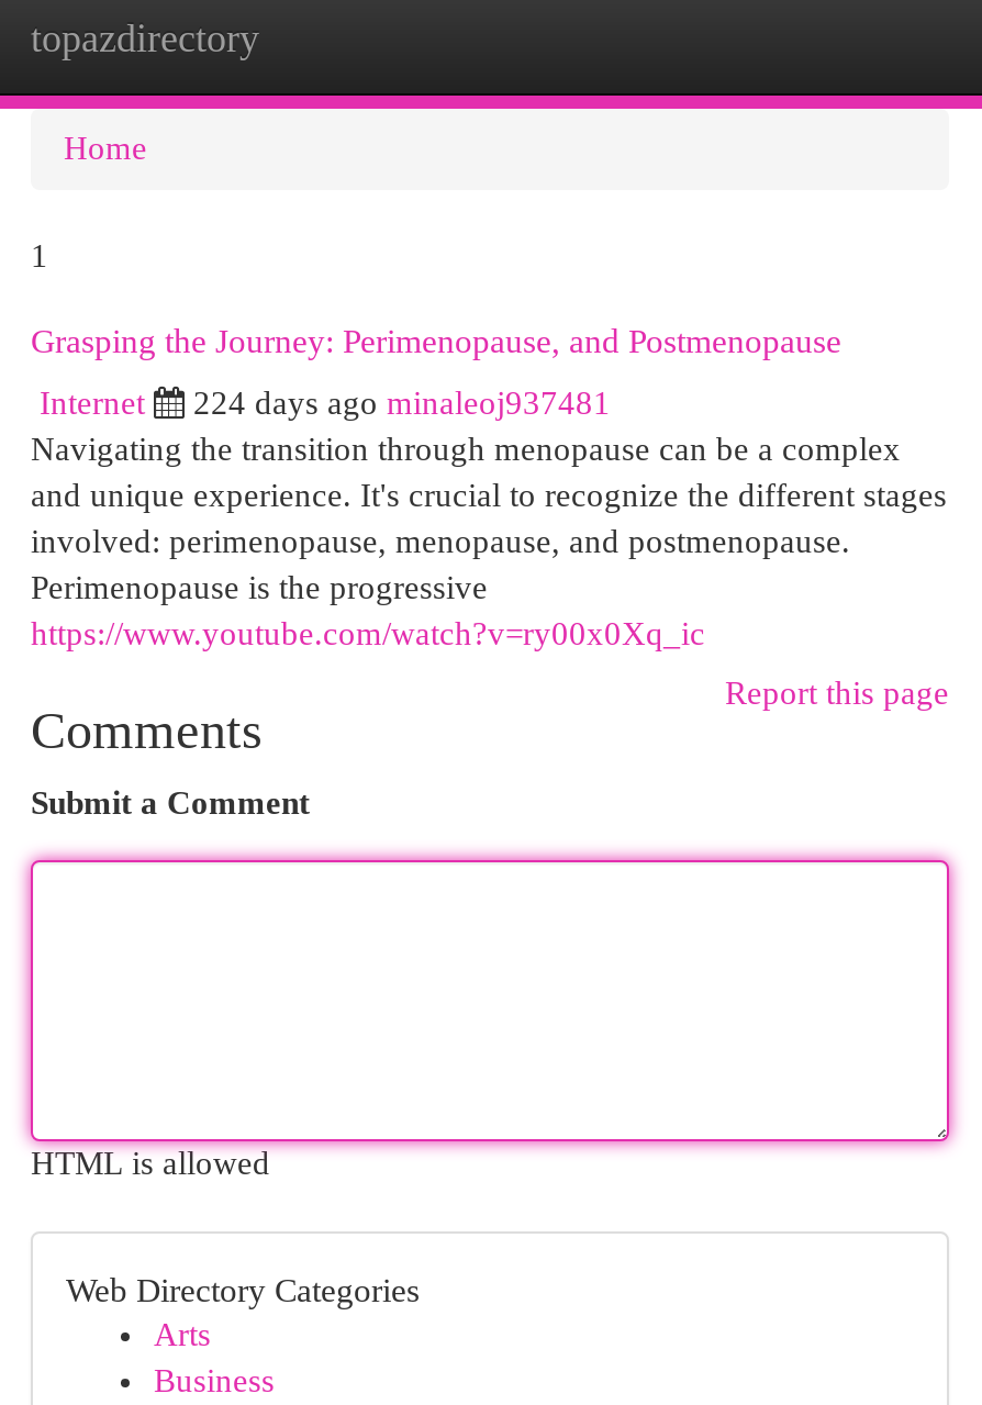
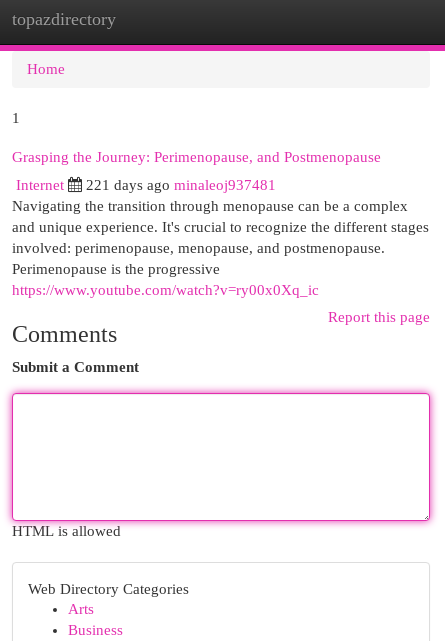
[193,386,611,421] 224 days ago minaleoj937481 -> [86,177,276,193] 221 days ago minaleoj937481

